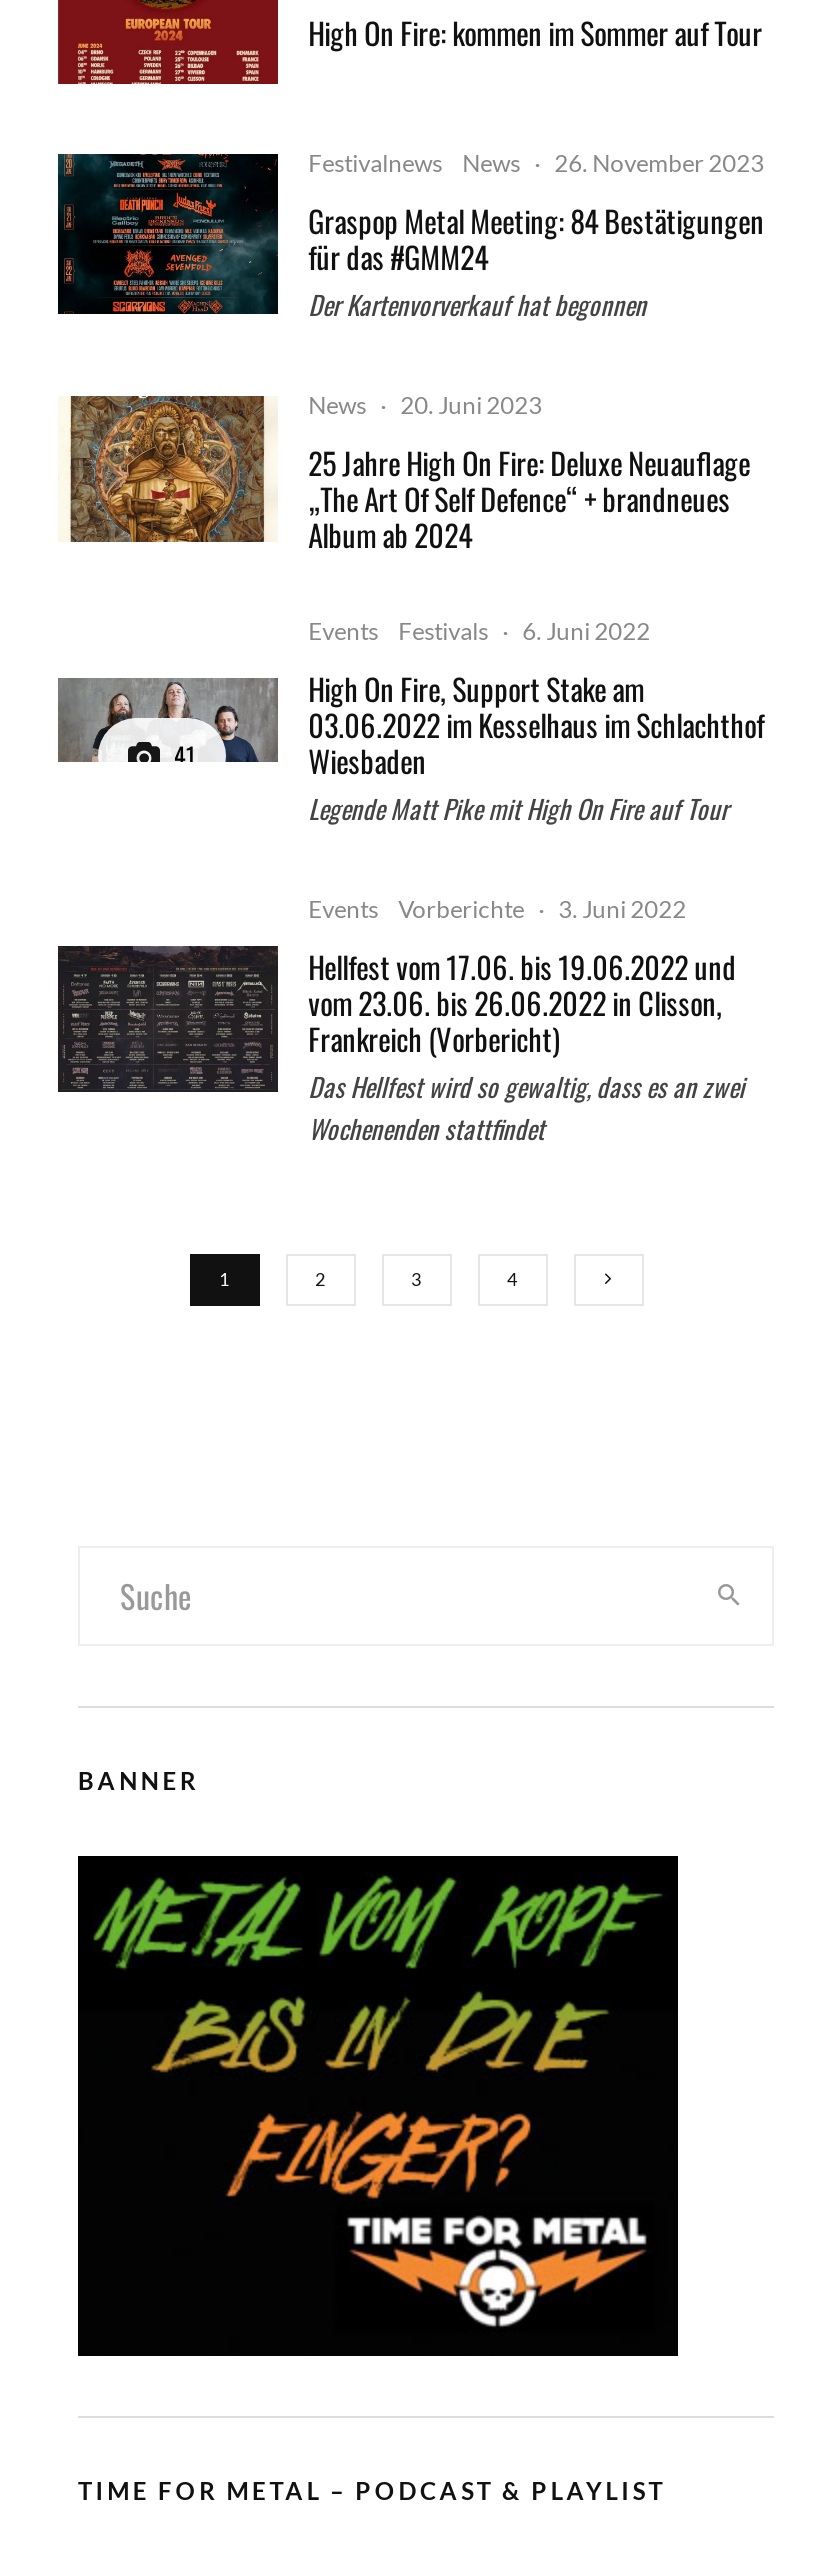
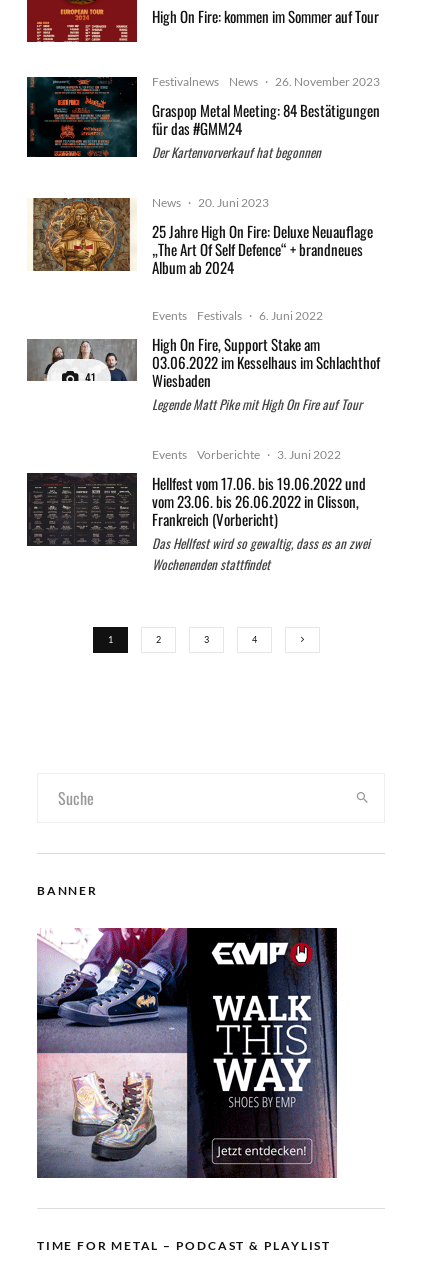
[76,1854,680,2358] [image] -> [36,927,338,1179] [image]

